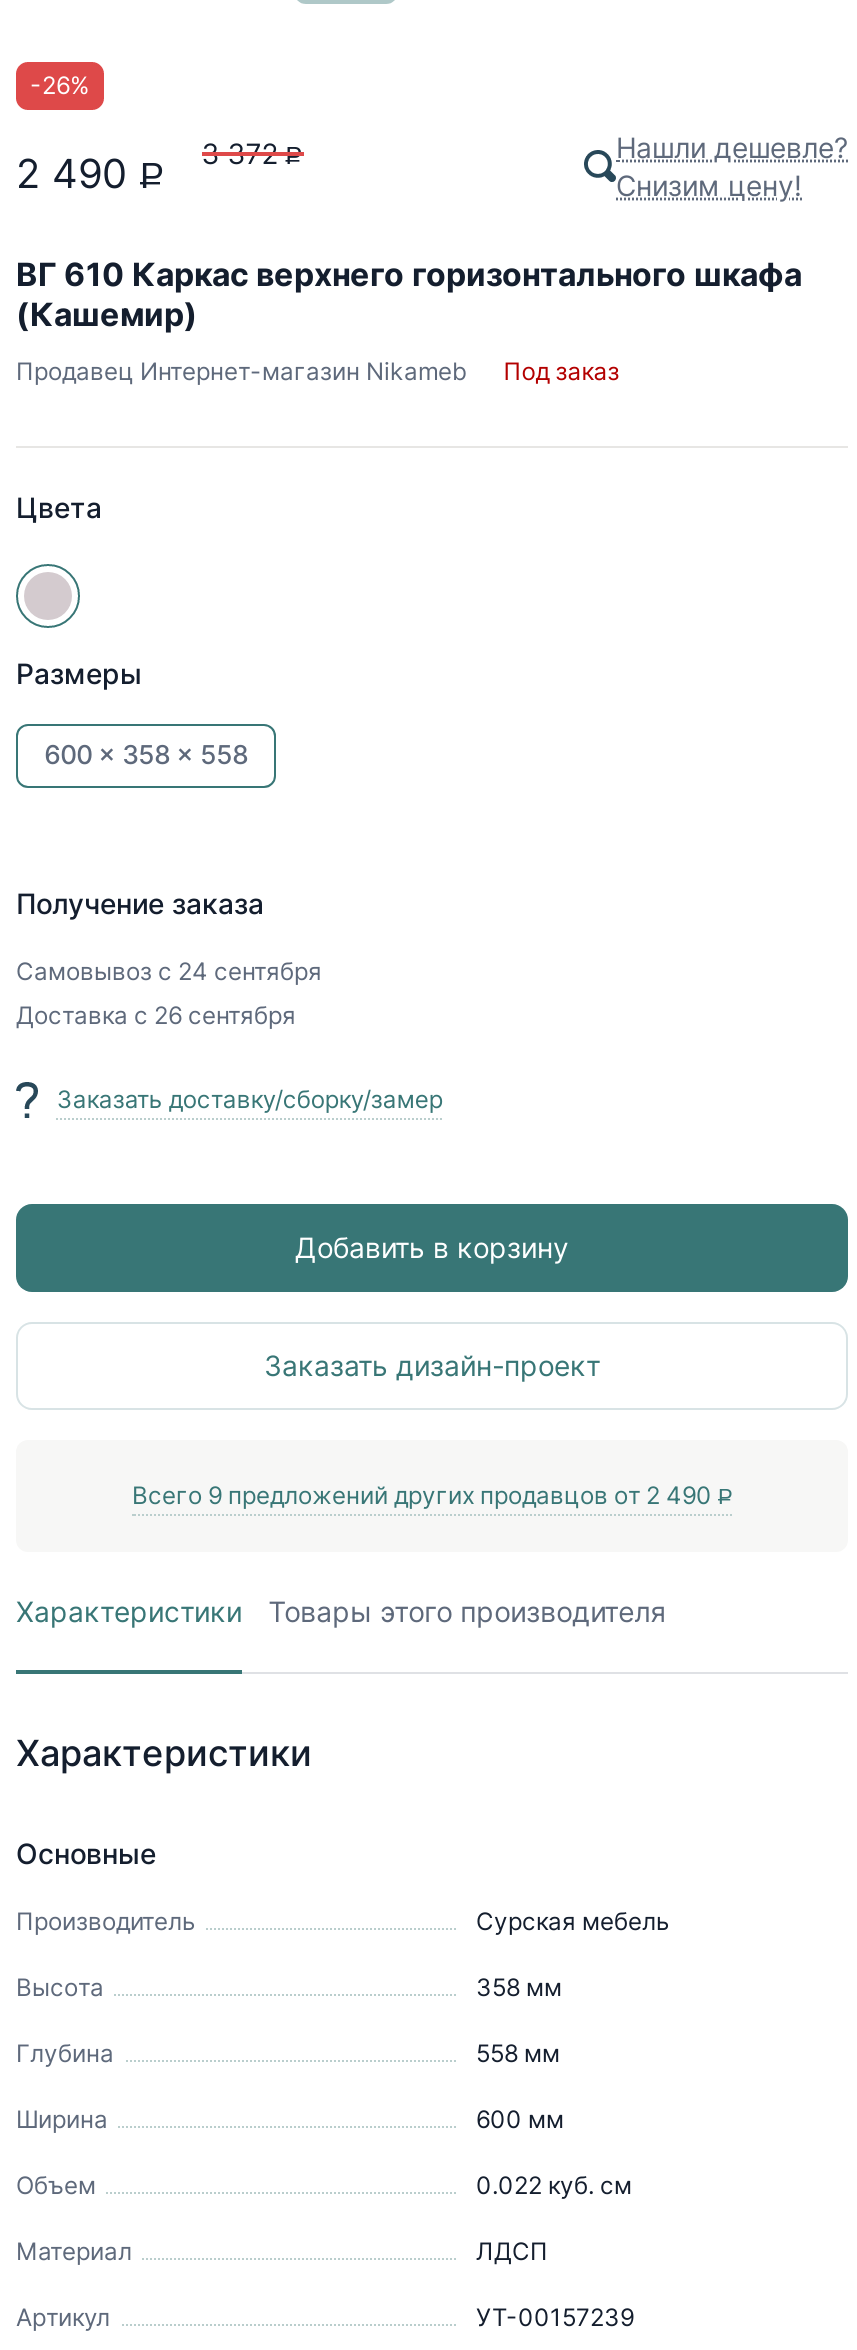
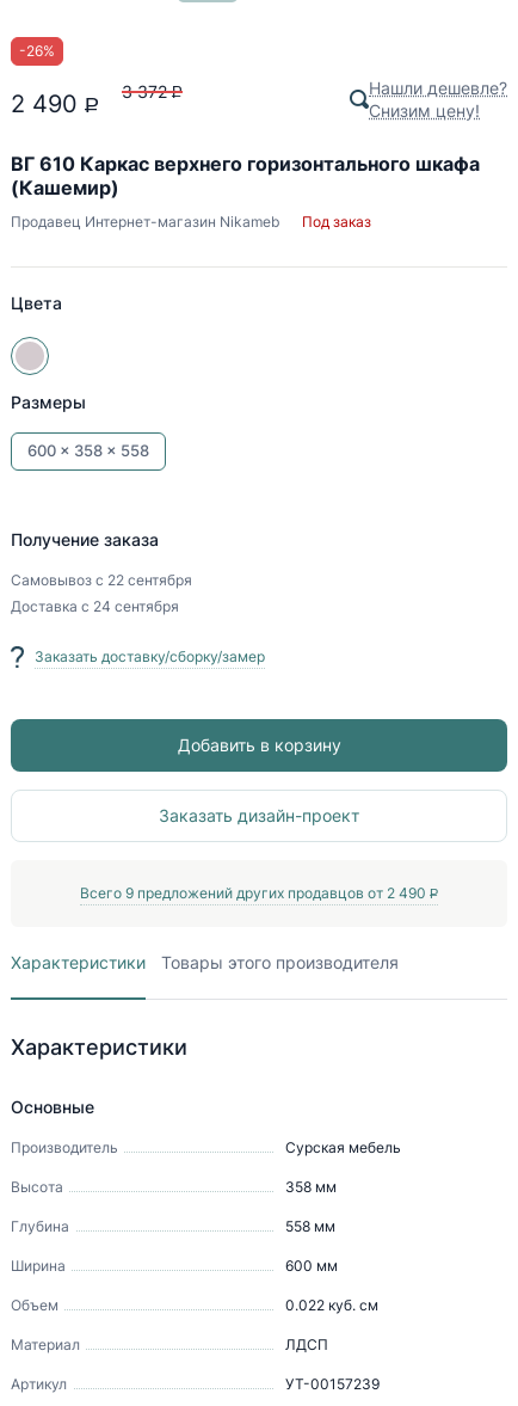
[16,955,322,985] Самовывоз с 24 сентября -> [11,571,192,588] Самовывоз с 22 сентября
[16,1001,296,1031] Доставка с 26 сентября -> [11,598,179,616] Доставка с 24 сентября

